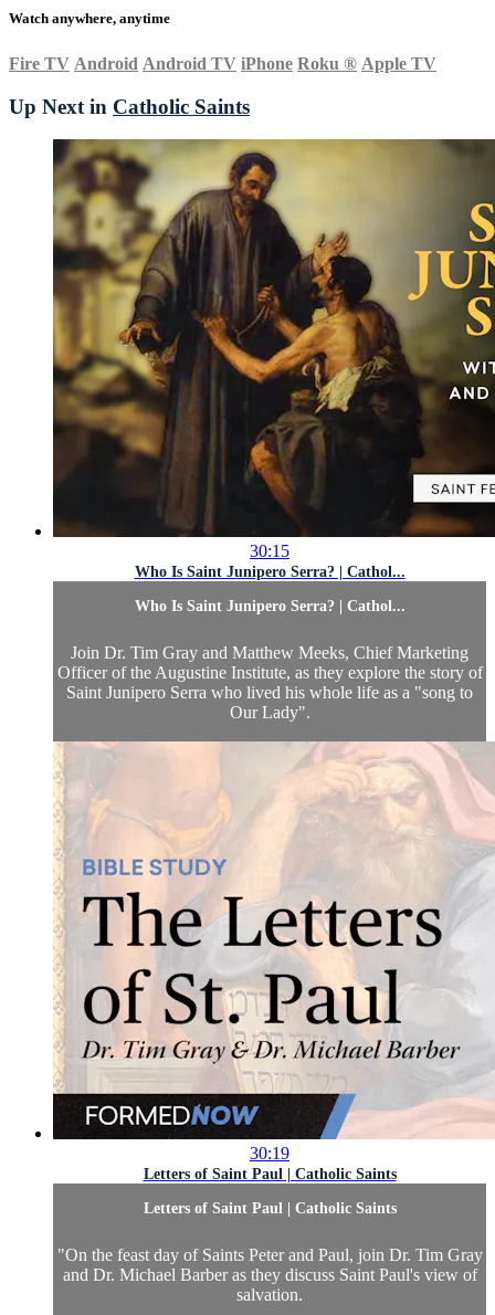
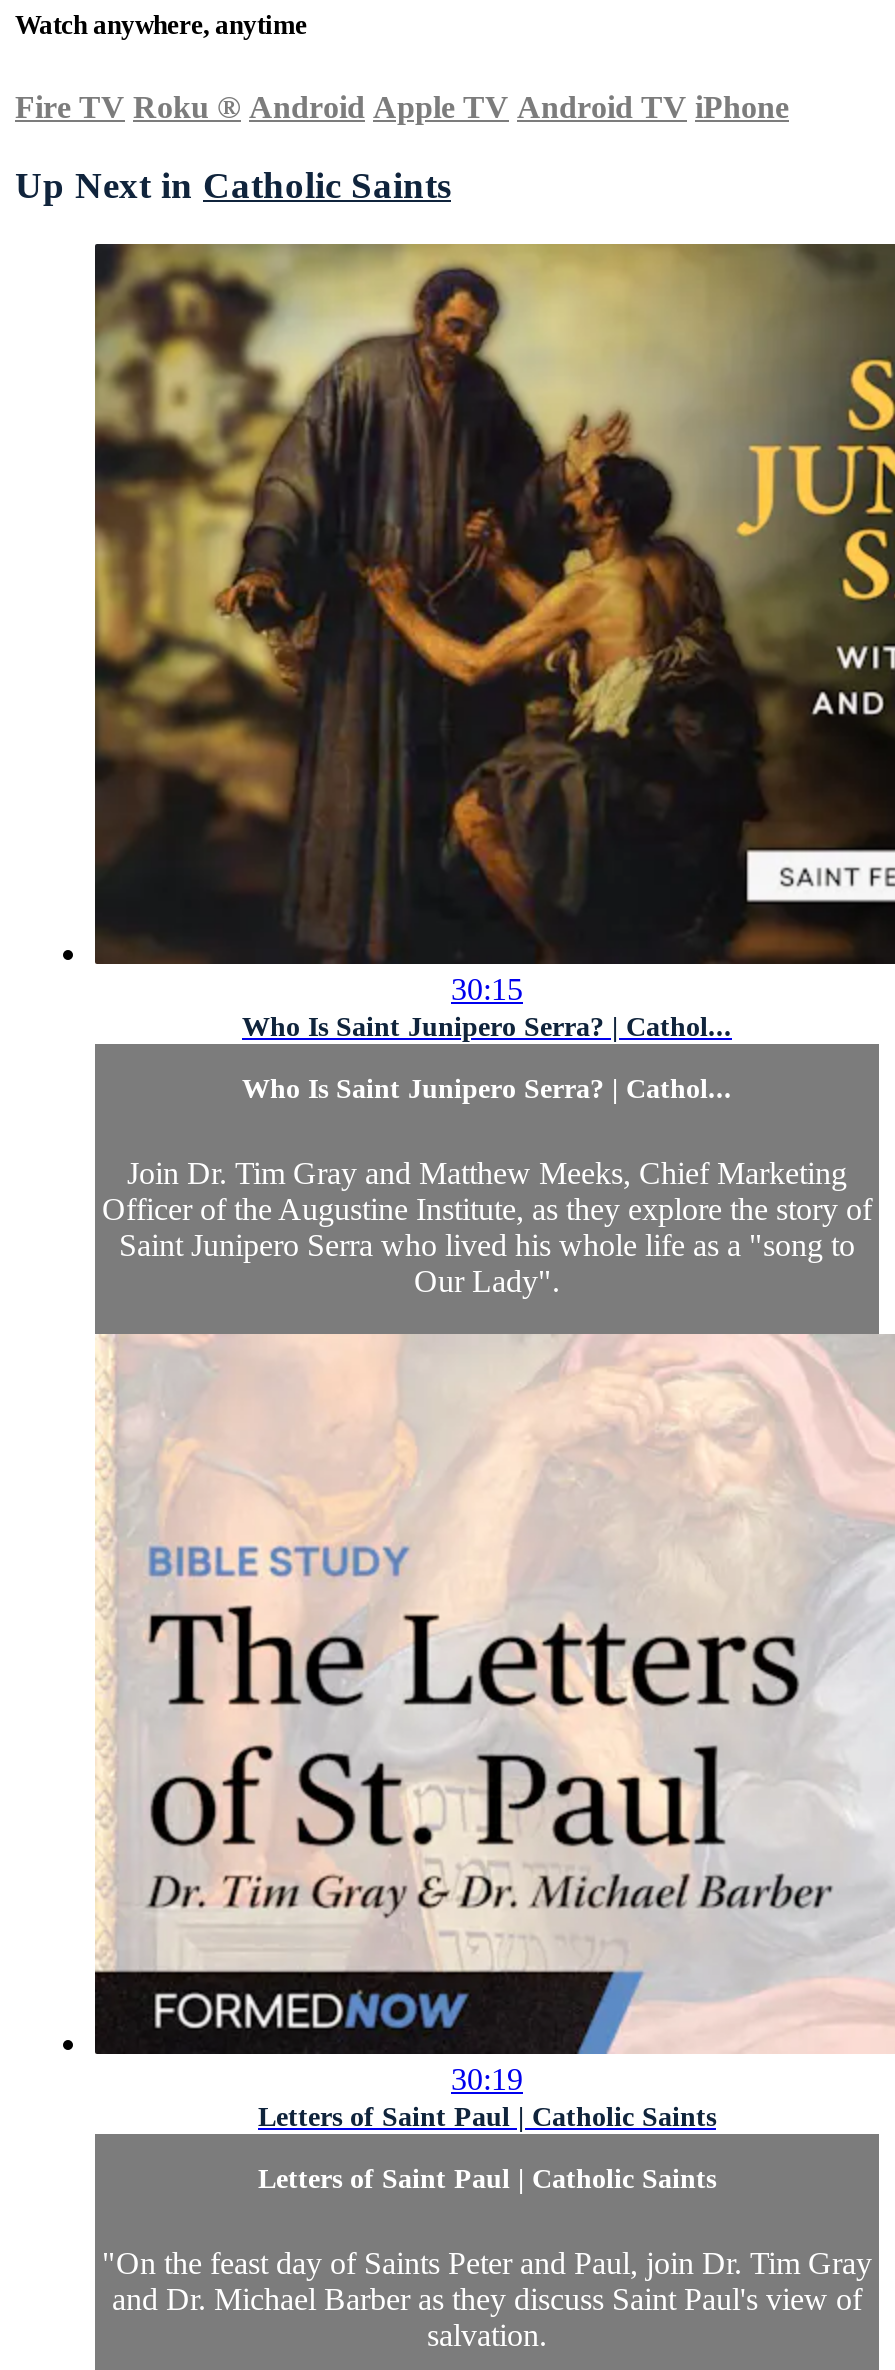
[9,54,436,73] Fire TV Android Android TV iPhone Roku ® Apple TV -> [15,90,789,124] Fire TV Roku ® Android Apple TV Android TV iPhone

